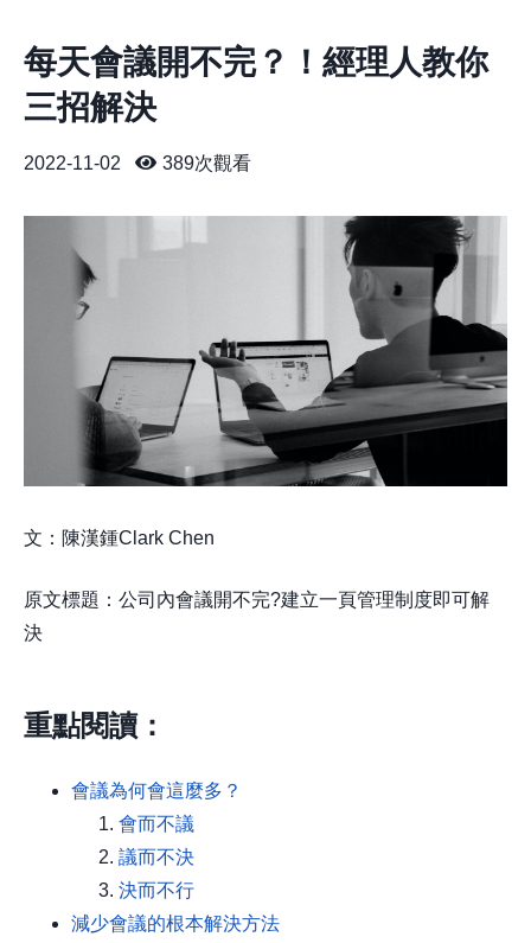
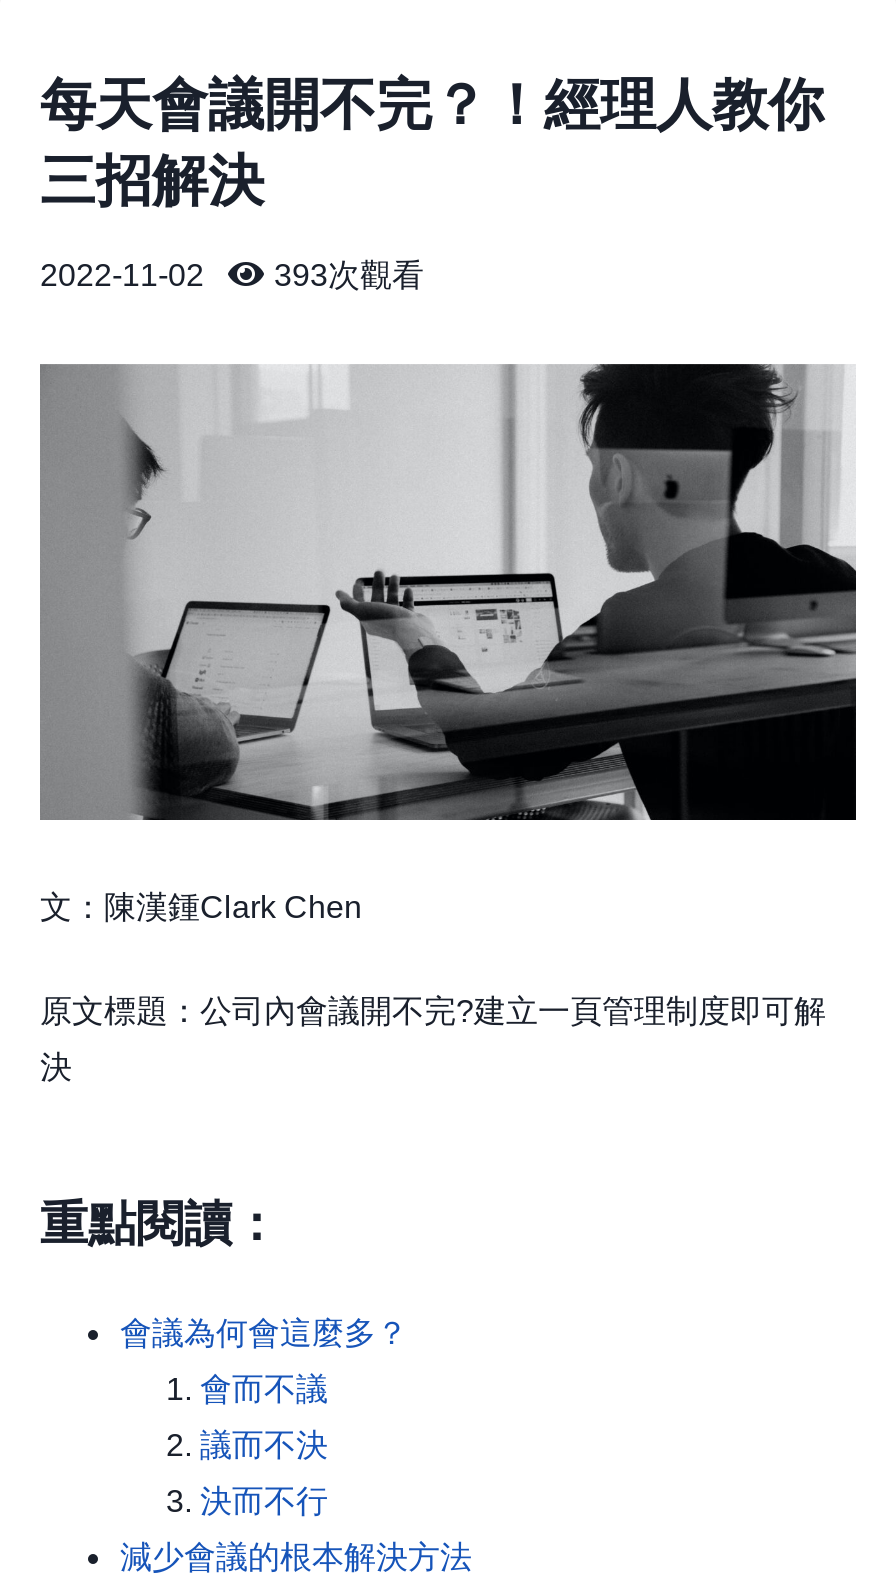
[162,153,251,173] 389次觀看 -> [274,258,424,292] 393次觀看

